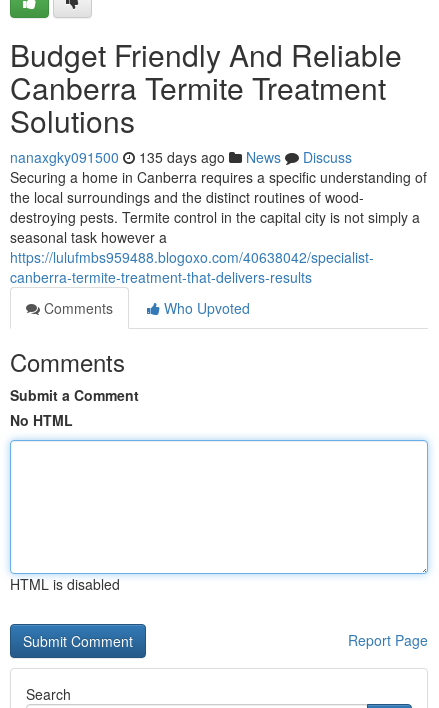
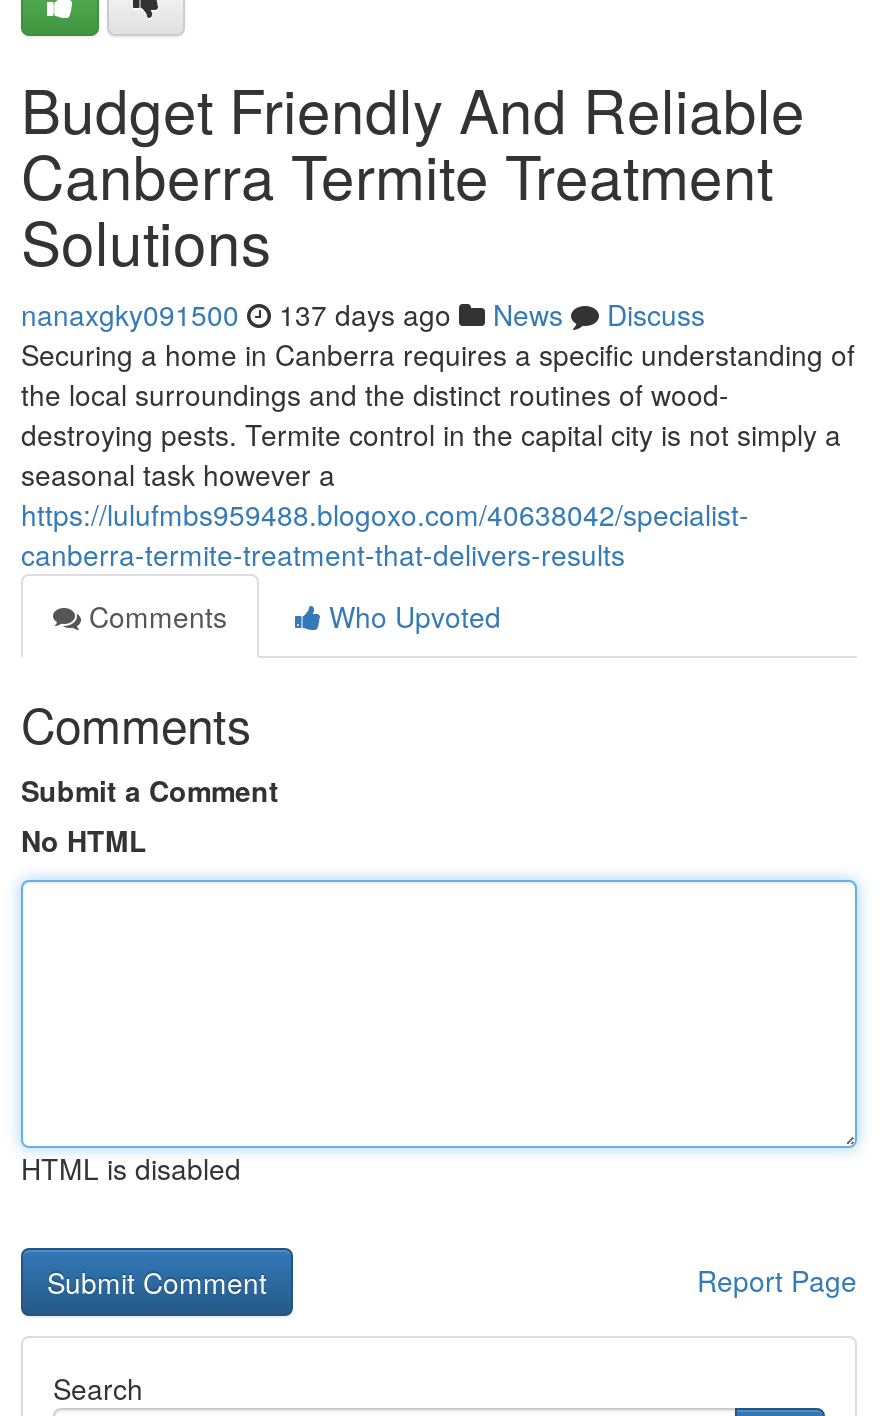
[10,147,352,167] nanaxgky091500 135 days ago News Discuss -> [21,294,705,334] nanaxgky091500 137 days ago News Discuss

